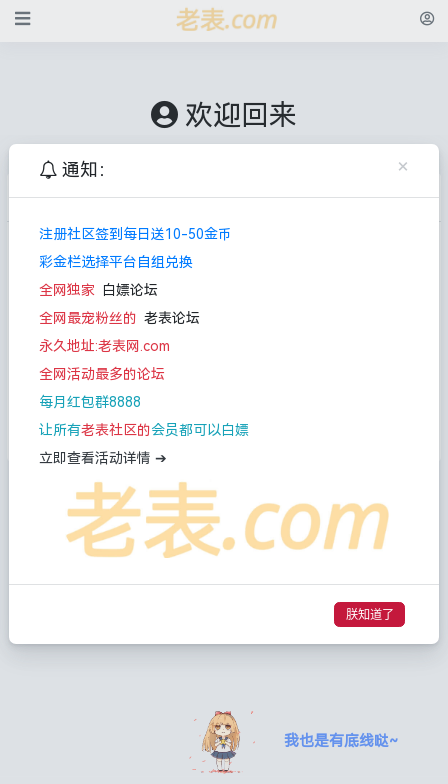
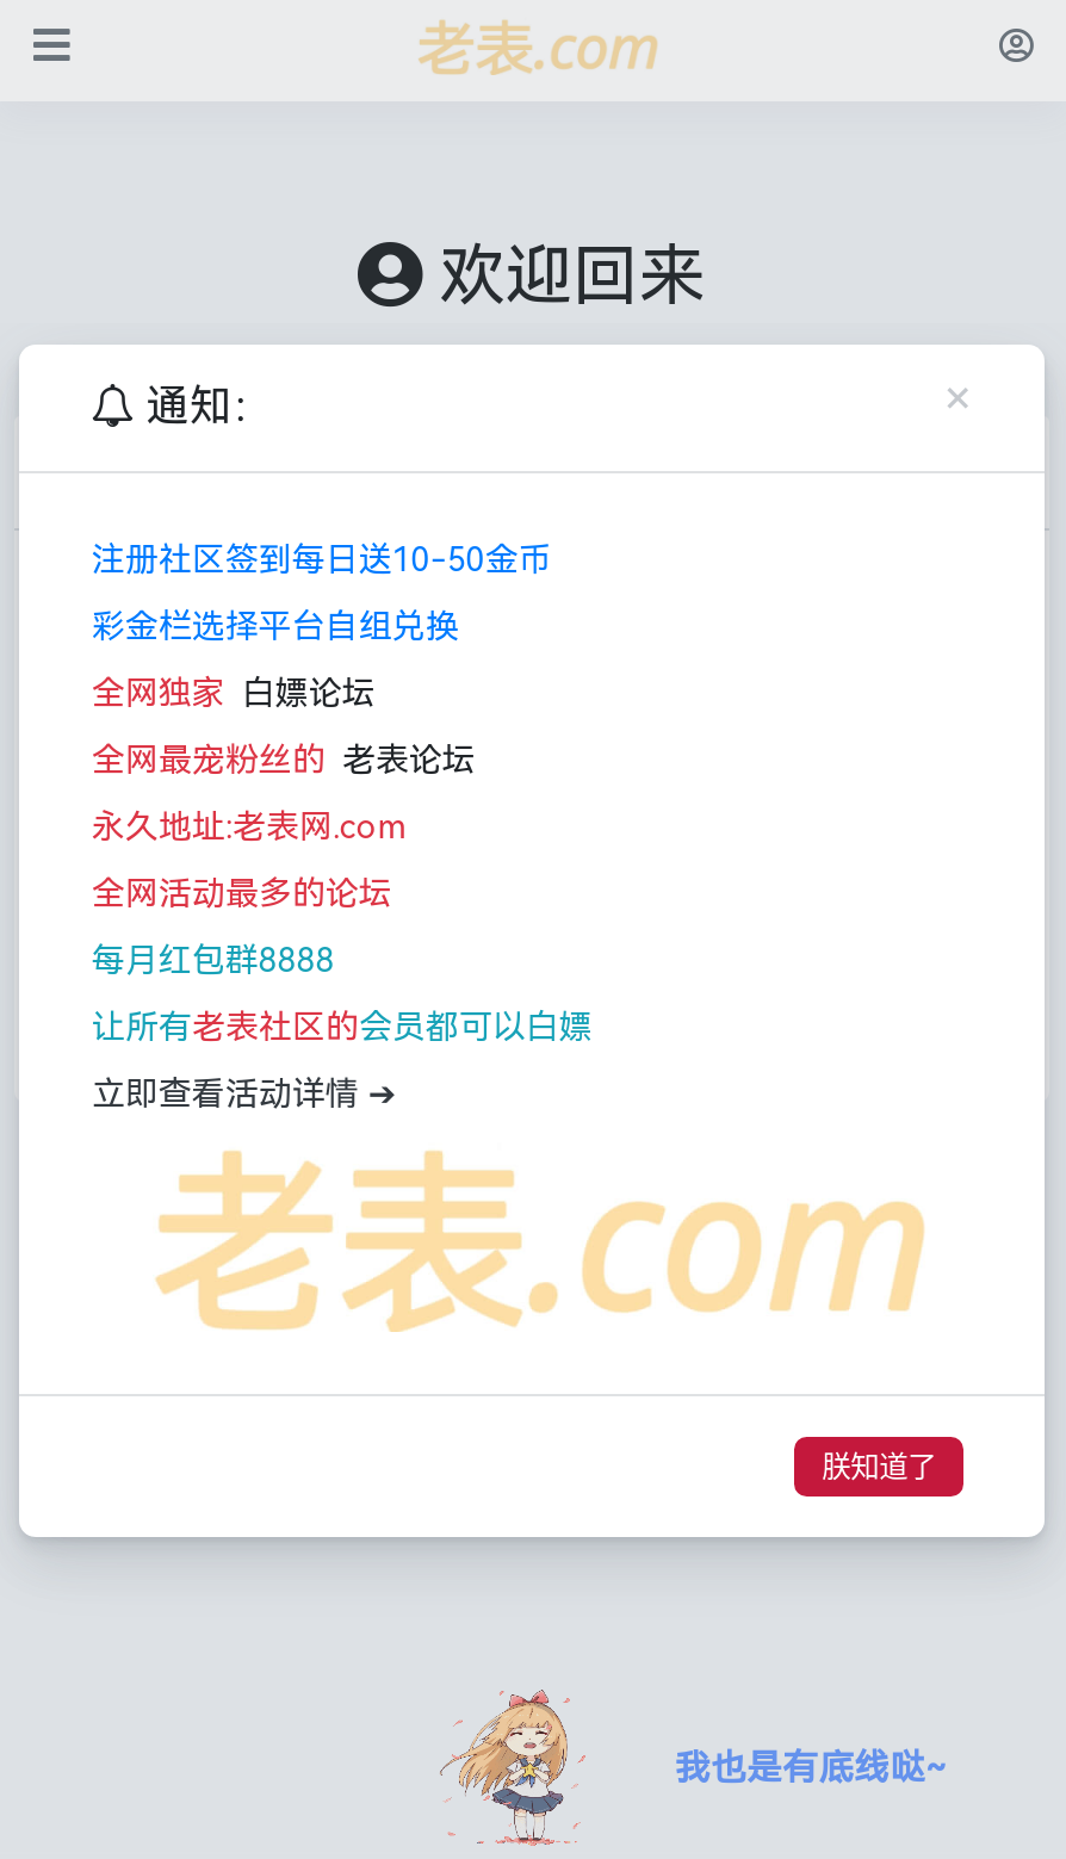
[190,721,240,770] [image] -> [439,1690,587,1804] [image]

